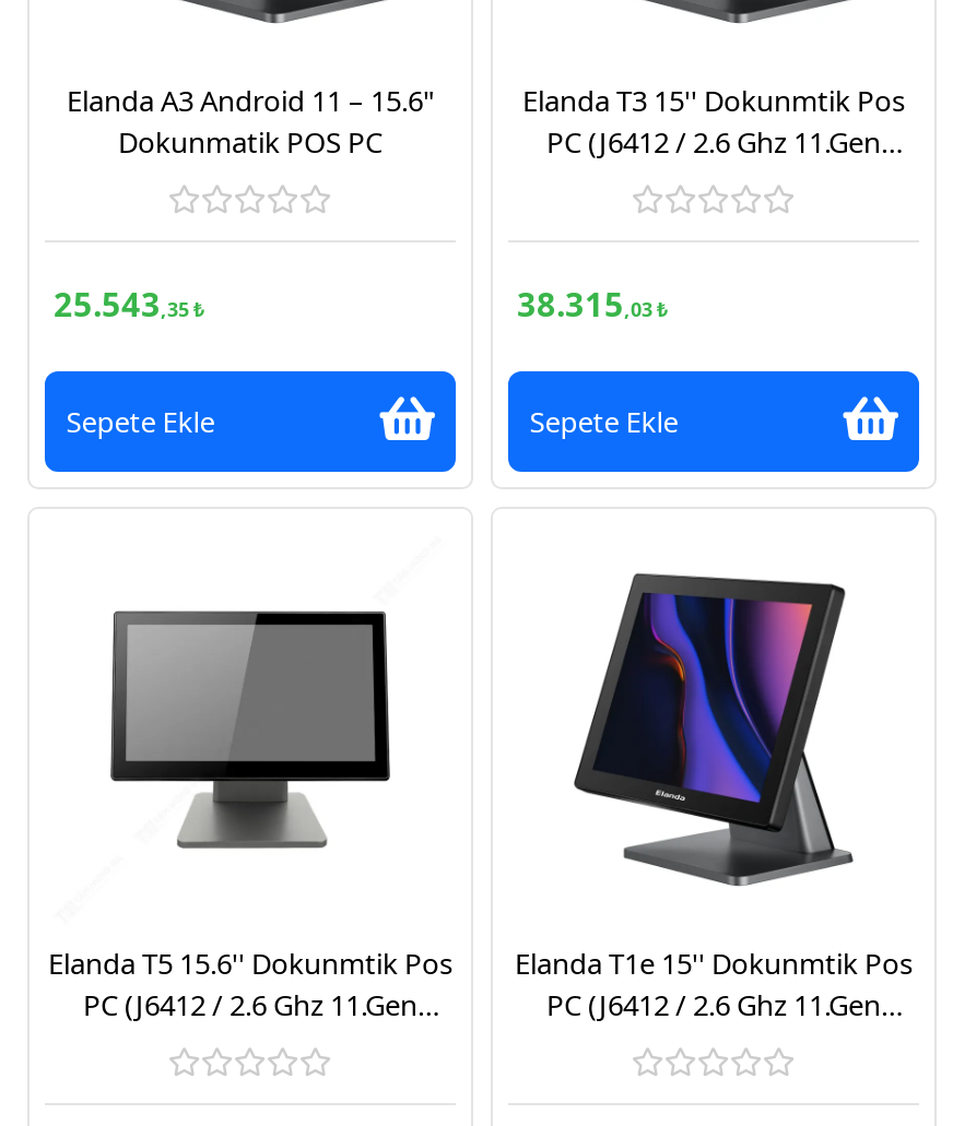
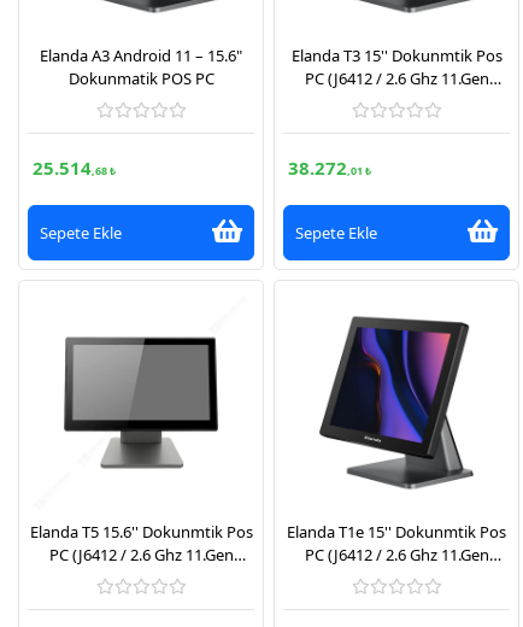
[54,282,204,325] 25.543,35 ₺ -> [33,156,116,180] 25.514,68 ₺
[517,282,668,325] 38.315,03 ₺ -> [288,156,371,180] 38.272,01 ₺

